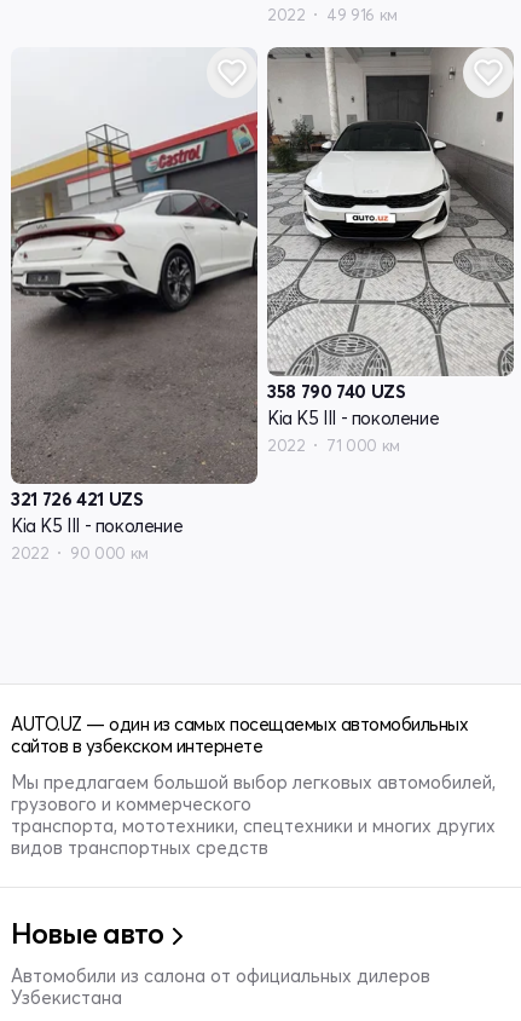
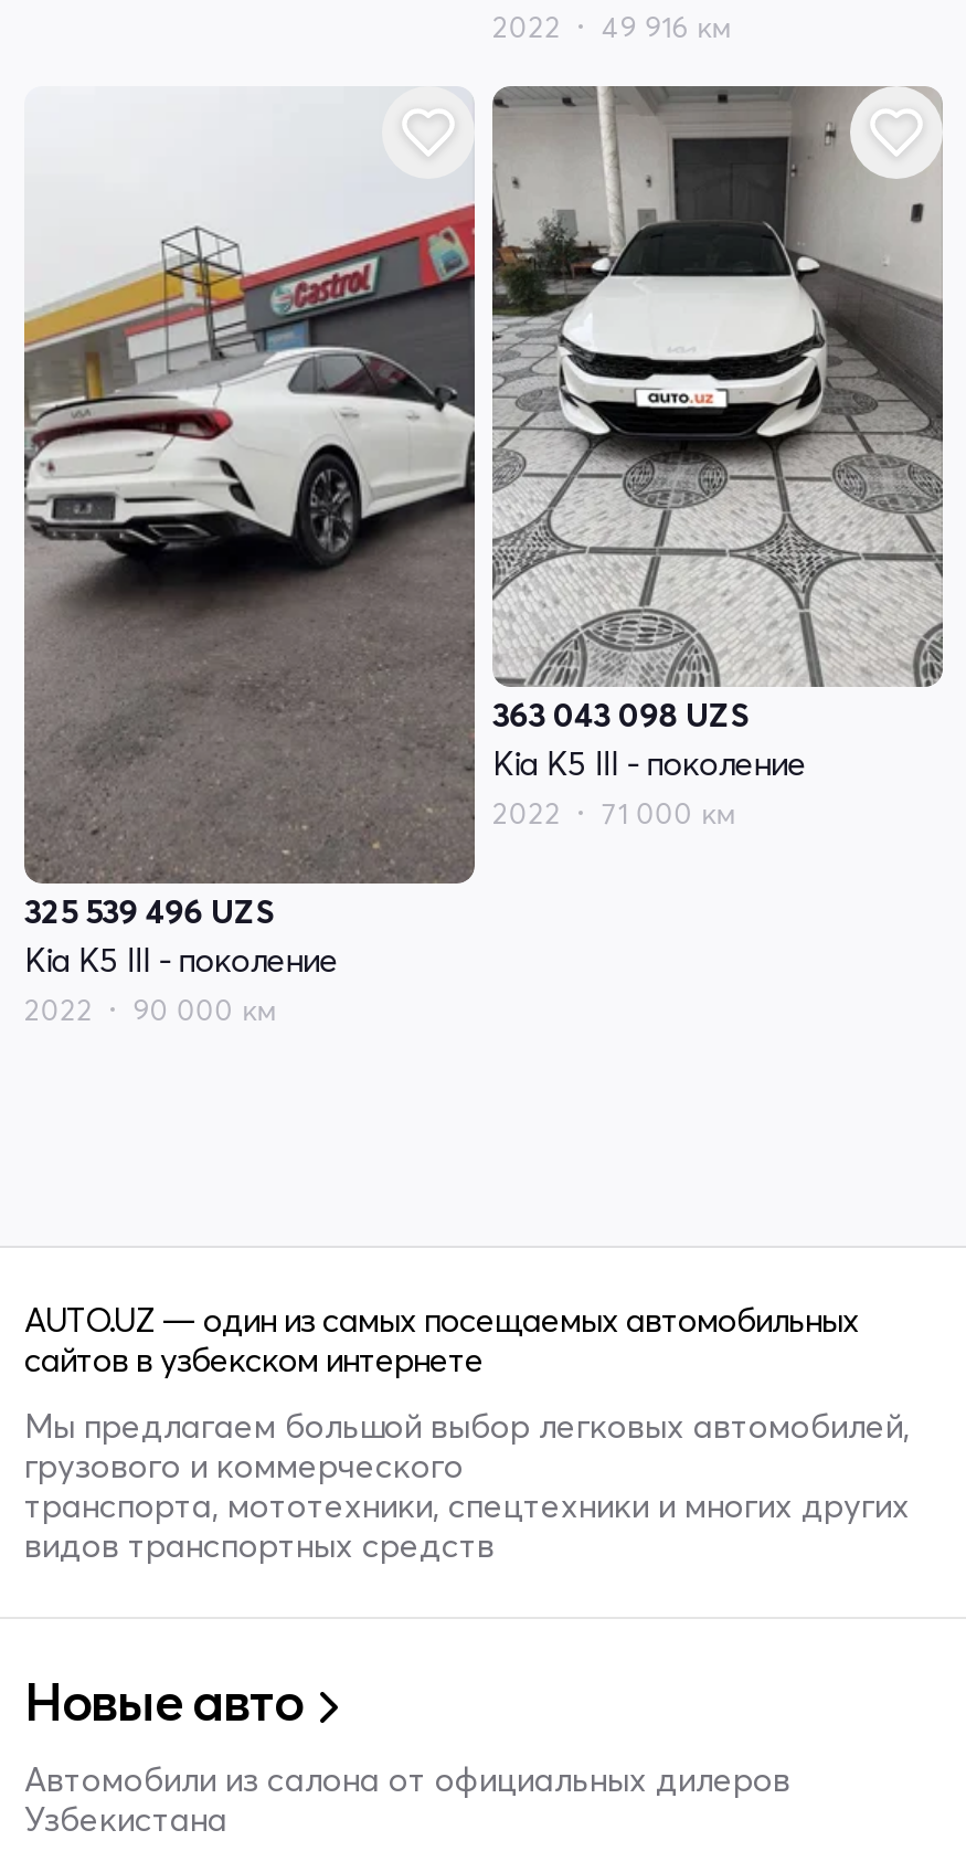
[267,379,405,402] 358 790 740 UZS -> [492,692,749,734] 363 043 098 UZS
[11,488,143,511] 321 726 421 UZS -> [24,891,275,933] 325 539 496 UZS

